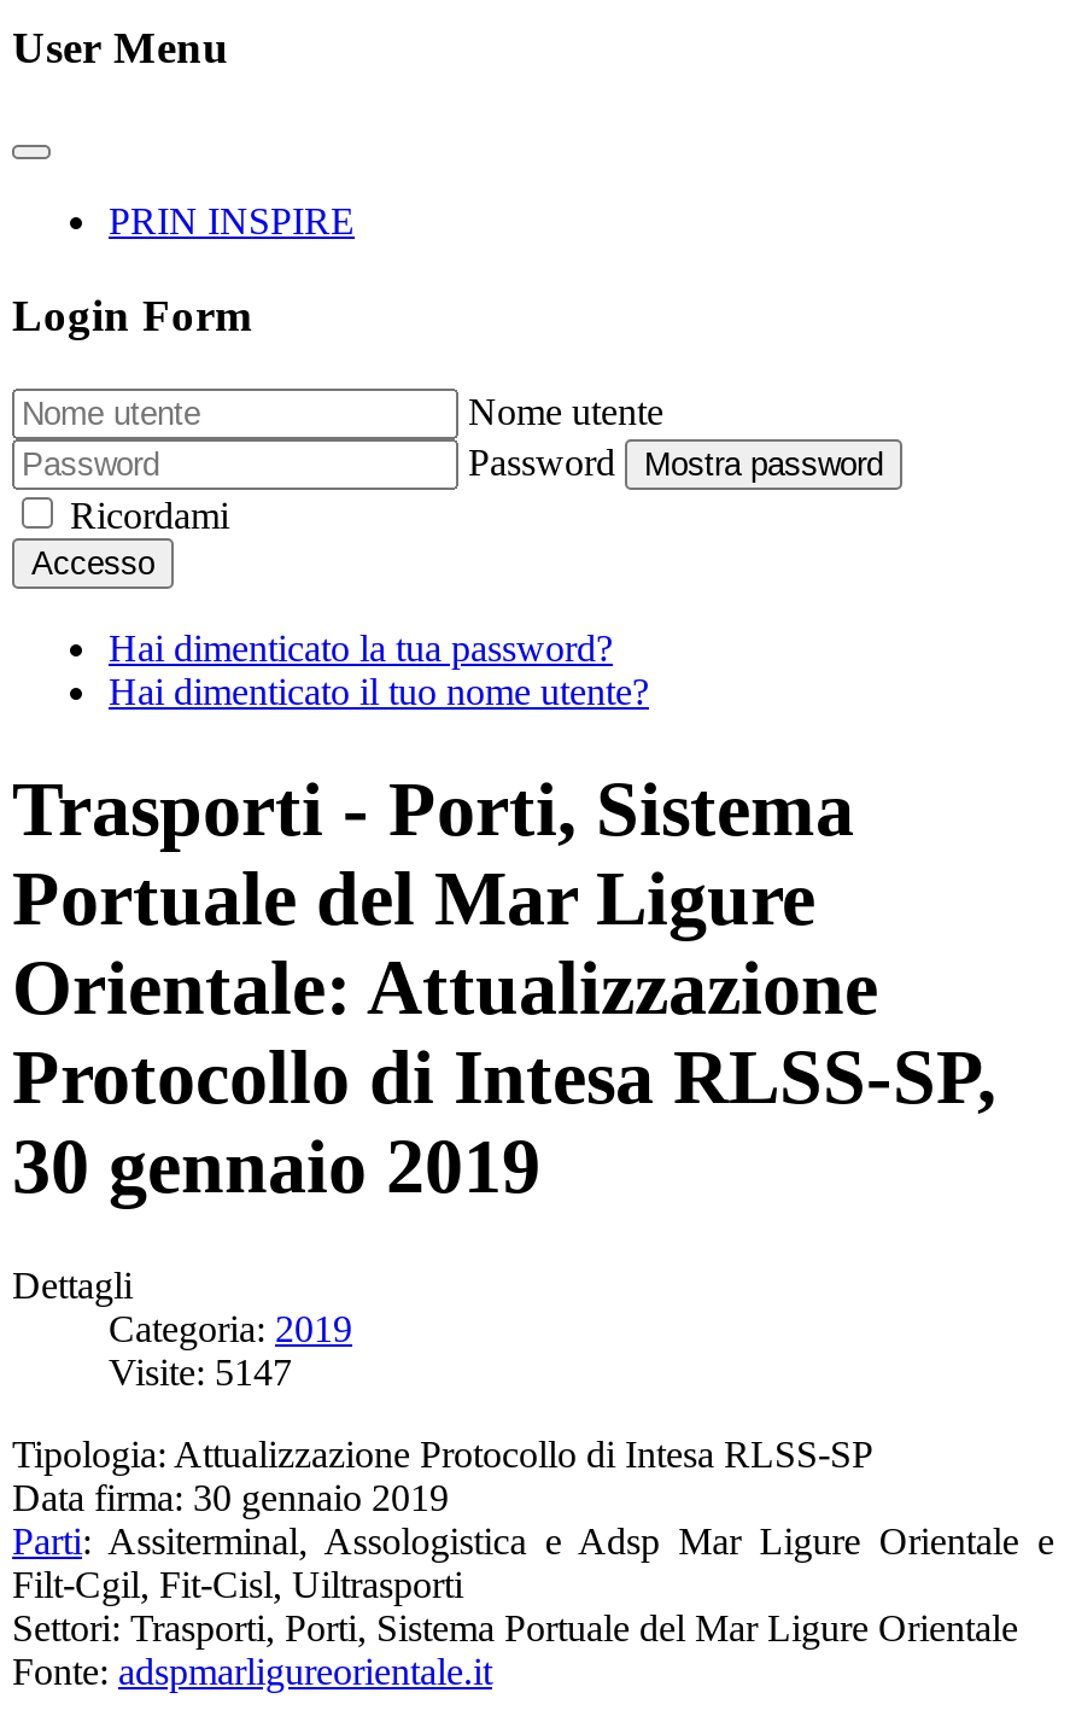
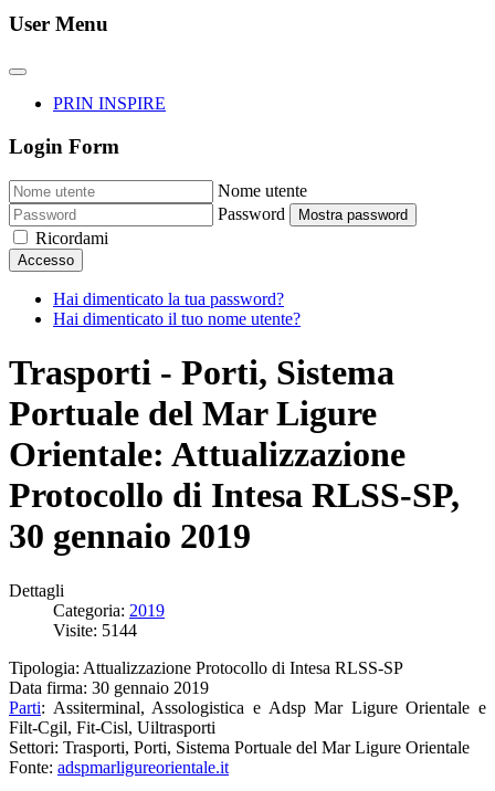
[109,1351,292,1392] Visite: 5147 -> [53,620,137,639] Visite: 5144

